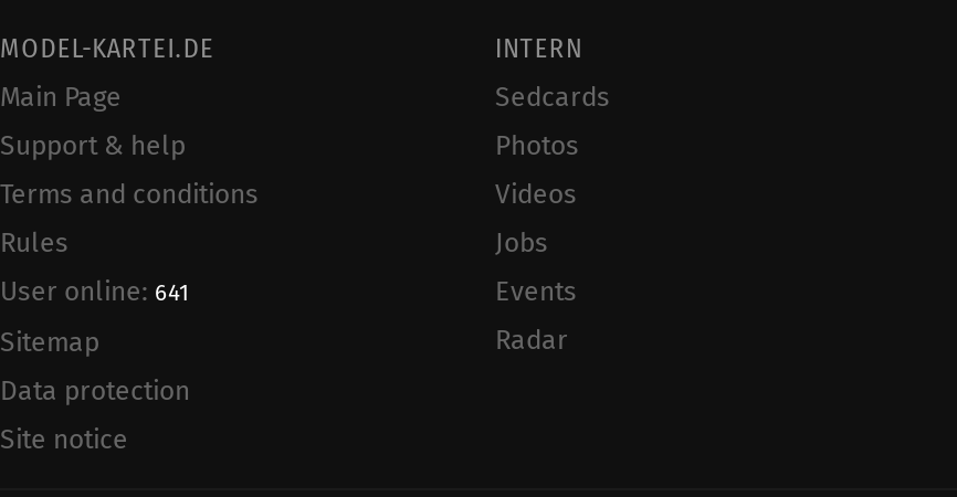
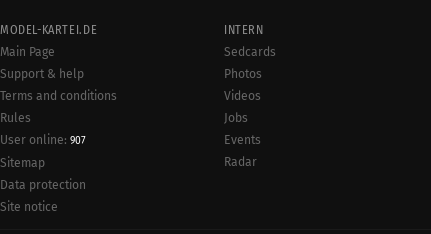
[0,276,188,307] User online: 641 -> [0,133,86,147] User online: 907

